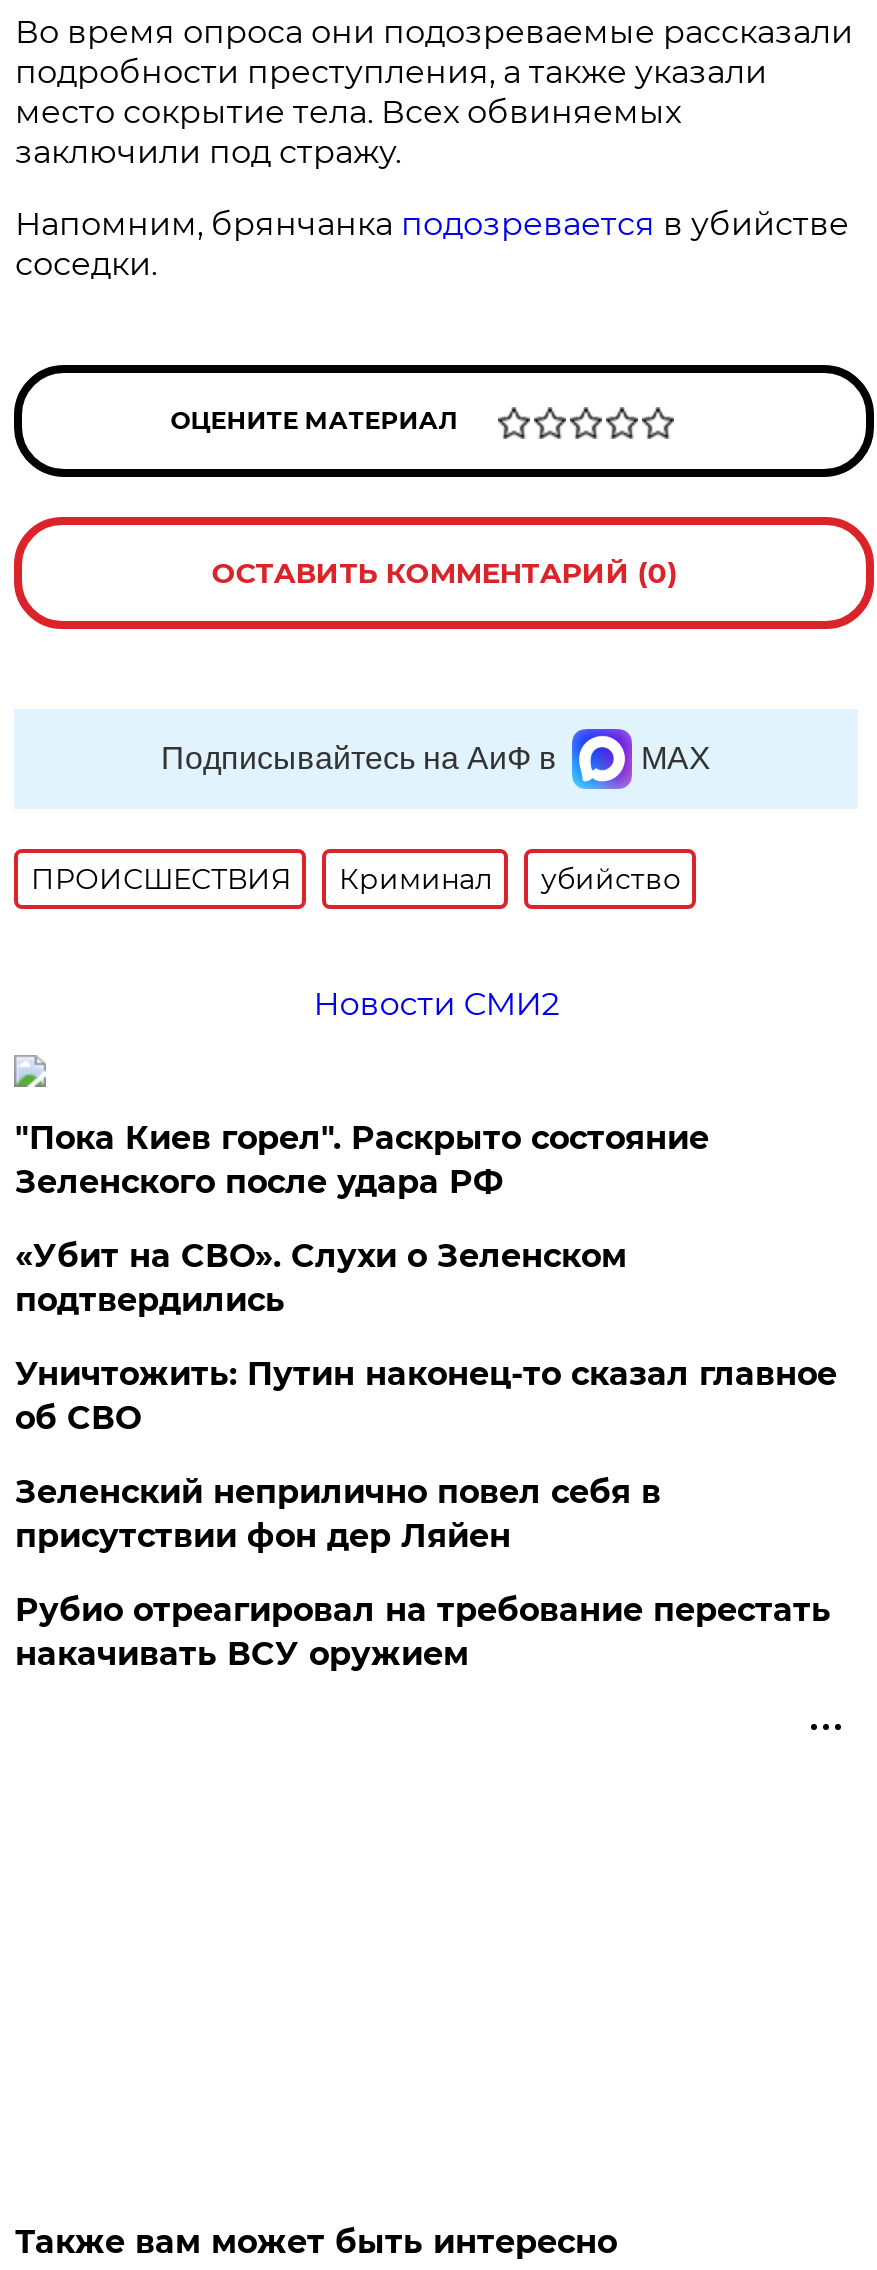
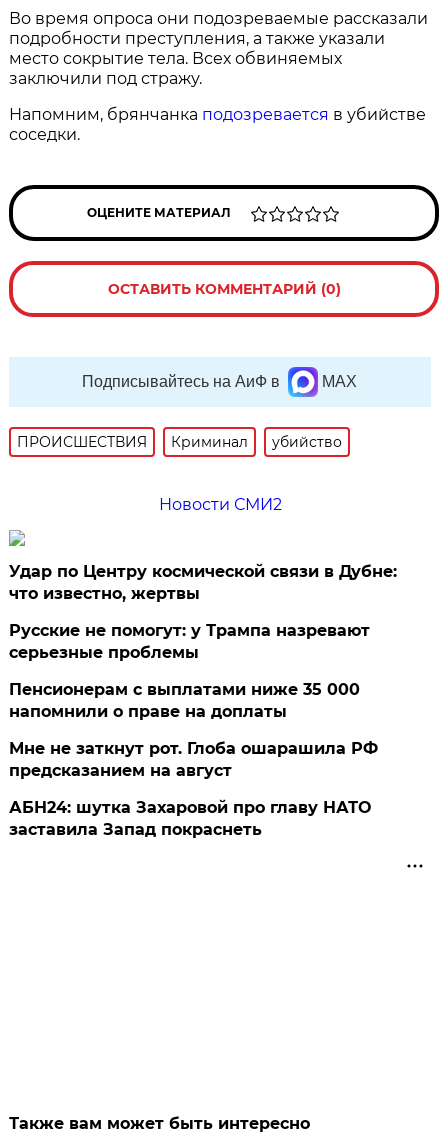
[15,1119,709,1201] "Пока Киев горел". Раскрыто состояние | Зеленского после удара РФ -> [9,562,397,603] Удар по Центру космической связи в Дубне: | что известно, жертвы
[15,1237,627,1319] «Убит на СВО». Слухи о Зеленском | подтвердились -> [9,621,370,662] Русские не помогут: у Трампа назревают | серьезные проблемы
[15,1355,837,1437] Уничтожить: Путин наконец-то сказал главное | об СВО -> [9,680,360,721] Пенсионерам с выплатами ниже 35 000 | напомнили о праве на доплаты
[15,1473,661,1555] Зеленский неприлично повел cебя в | присутствии фон дер Ляйен -> [9,739,378,780] Мне не заткнут рот. Глоба ошарашила РФ | предсказанием на август
[15,1591,831,1673] Рубио отреагировал на требование перестать | накачивать ВСУ оружием -> [9,798,371,839] АБН24: шутка Захаровой про главу НАТО | заставила Запад покраснеть

